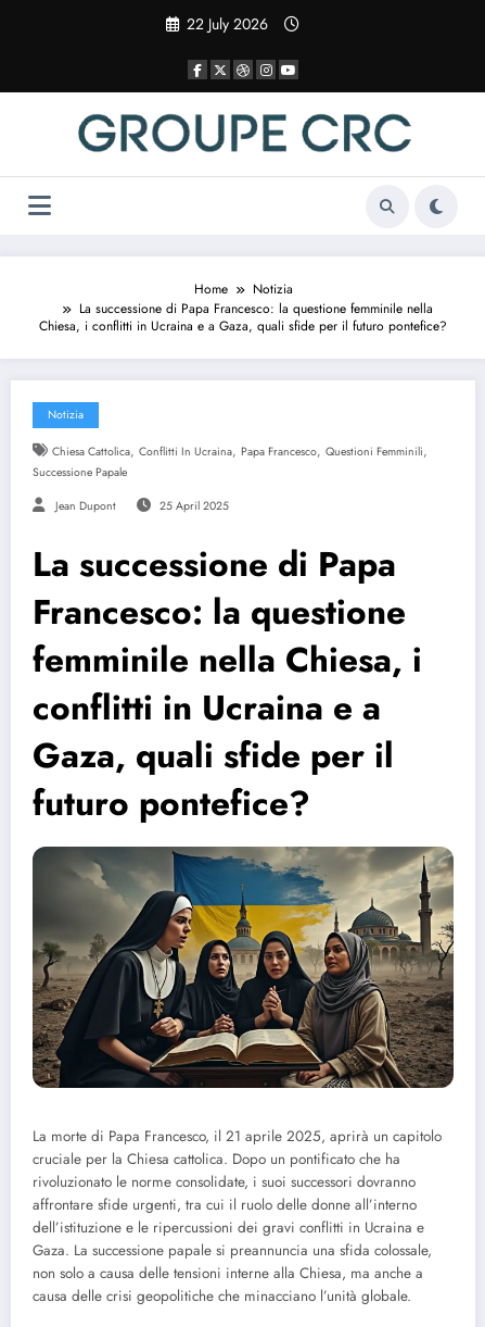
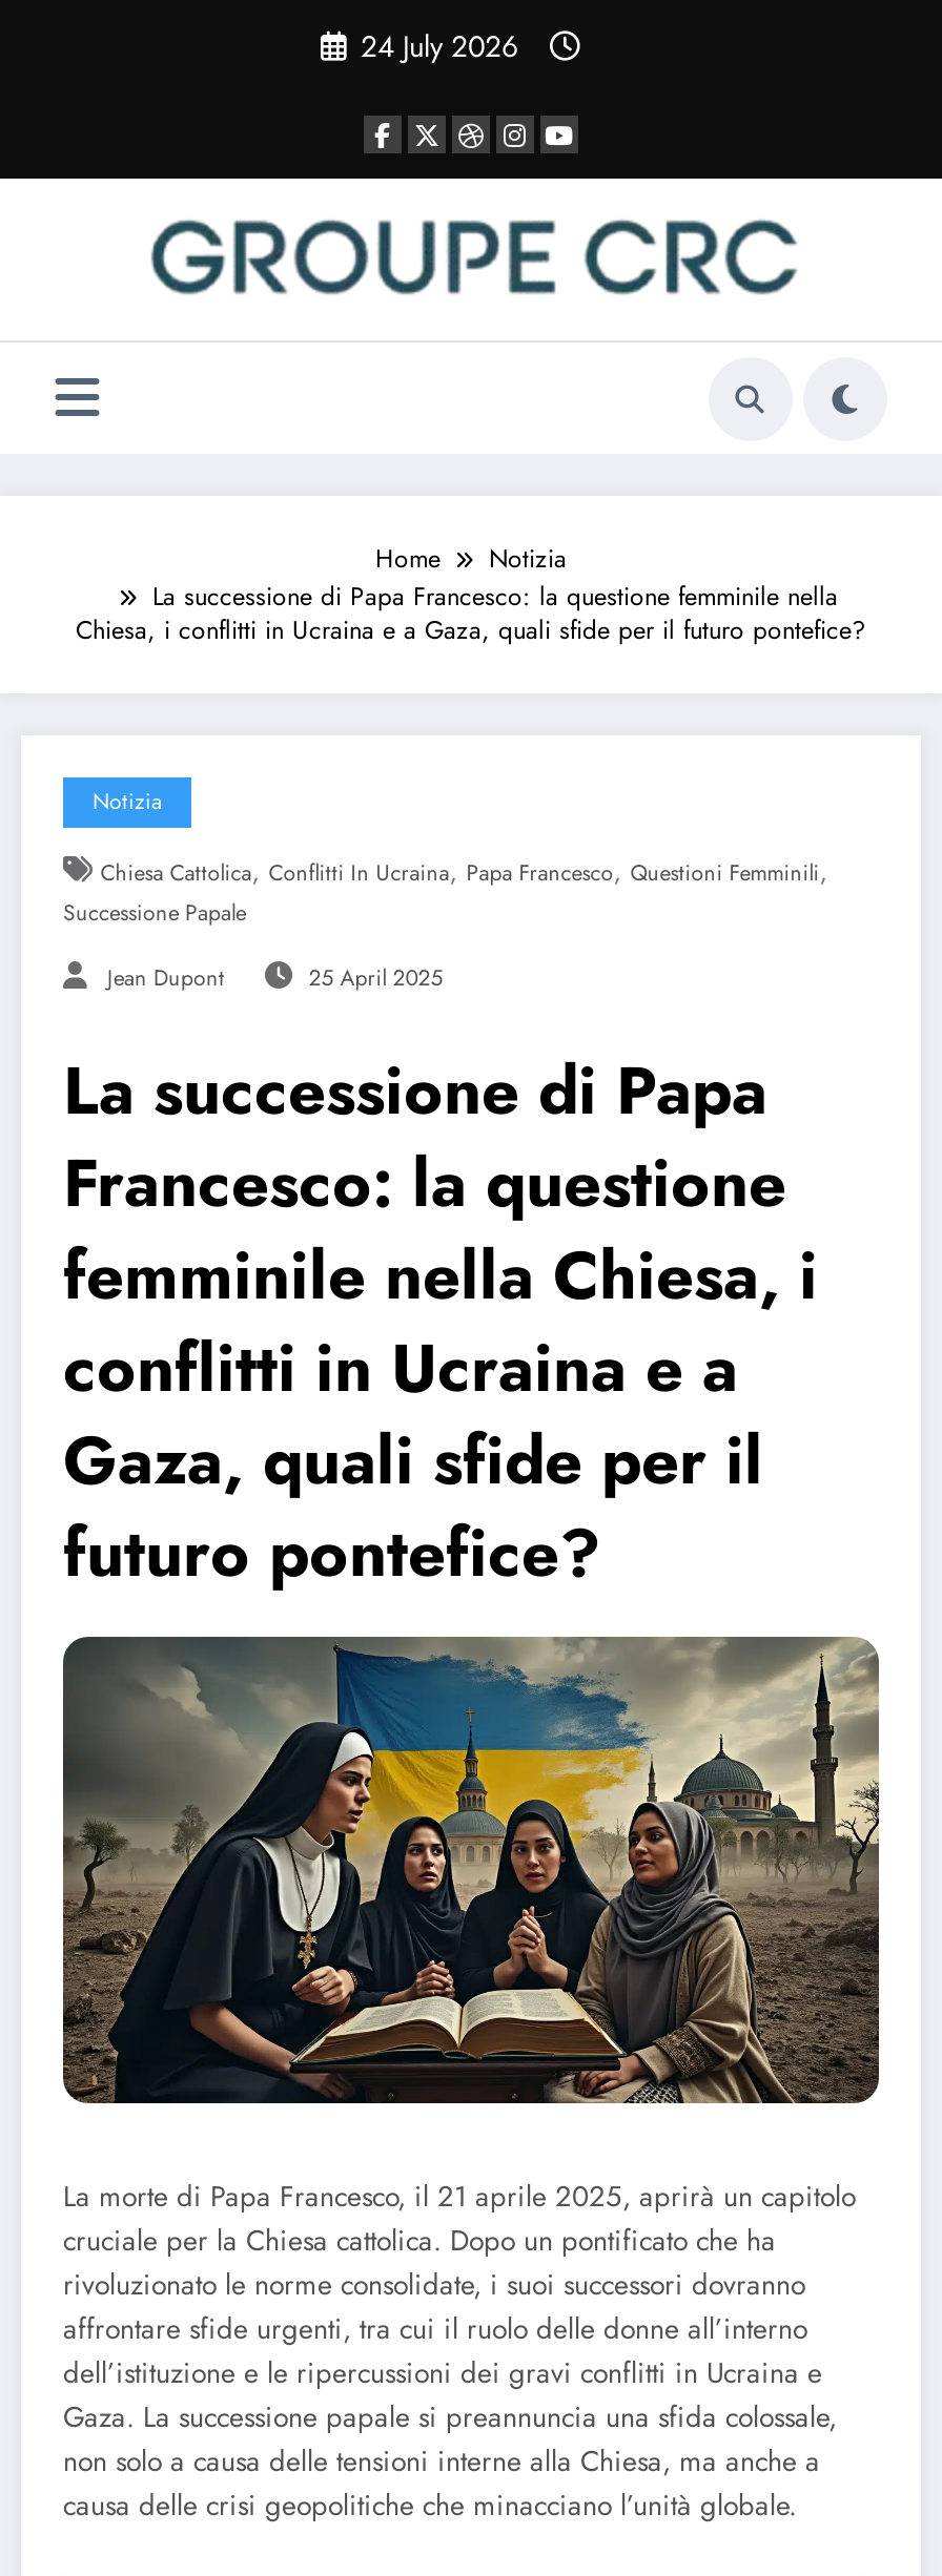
[186,13,267,35] 22 July 2026 -> [361,25,518,67] 24 July 2026

